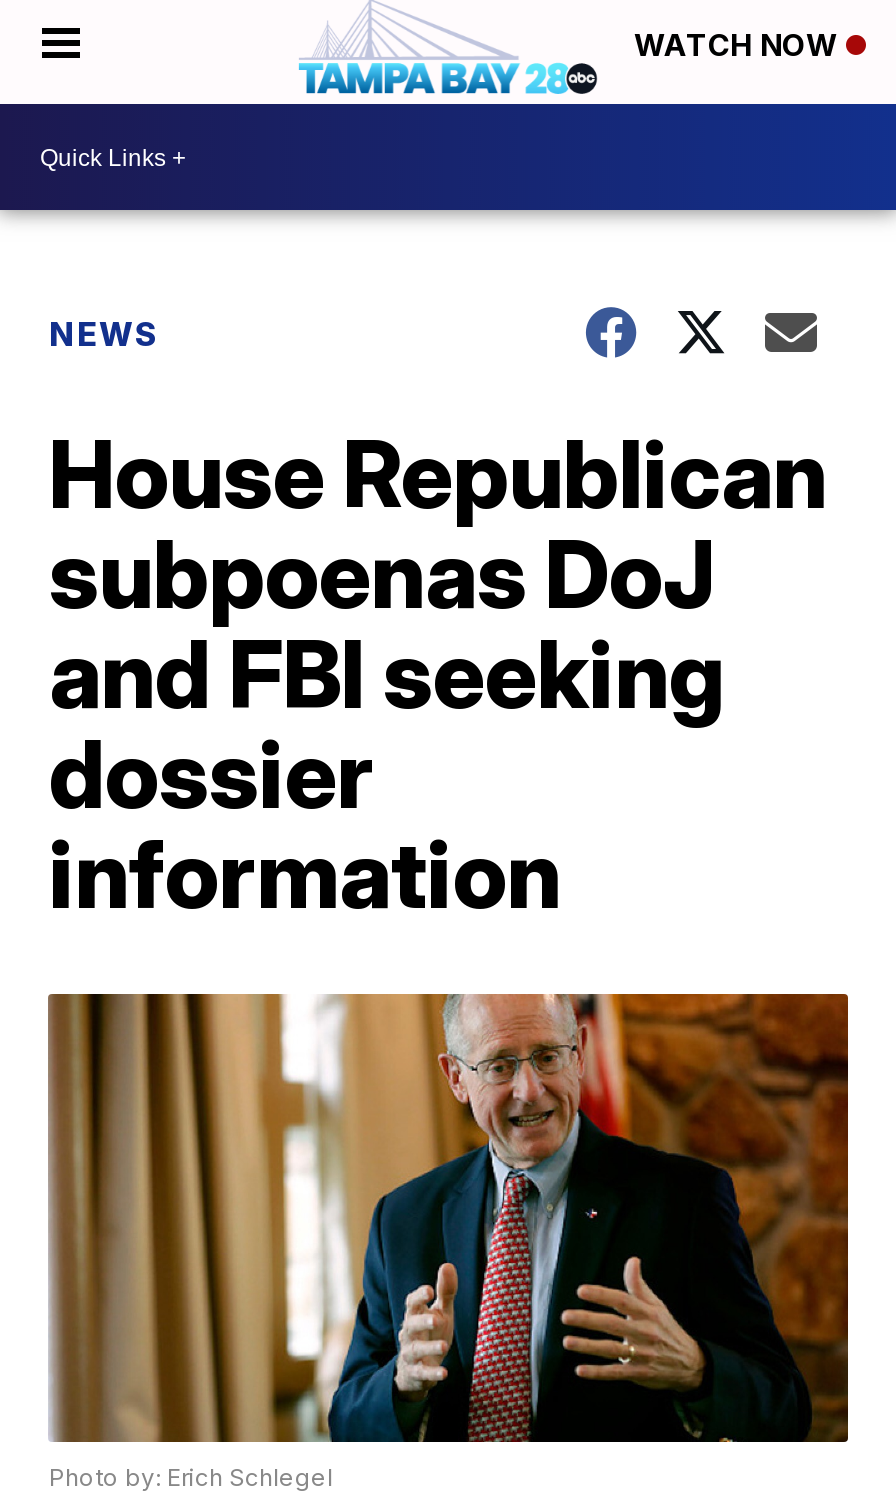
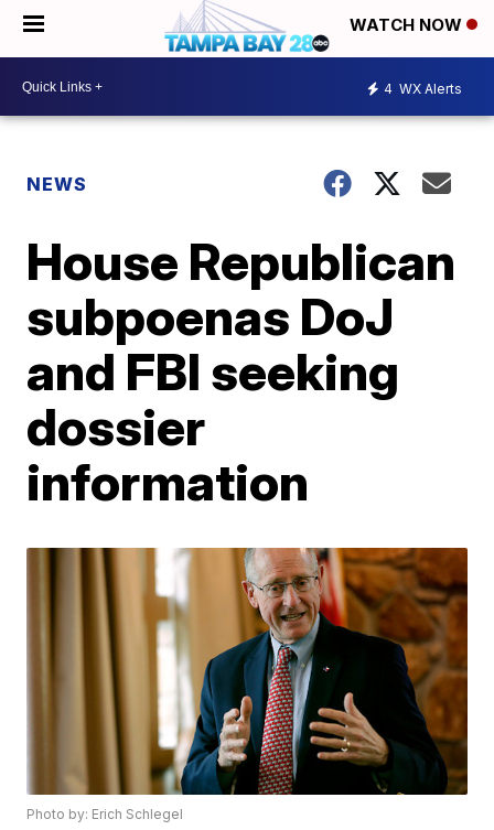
none -> [384,80,462,96] 4 WX Alerts

